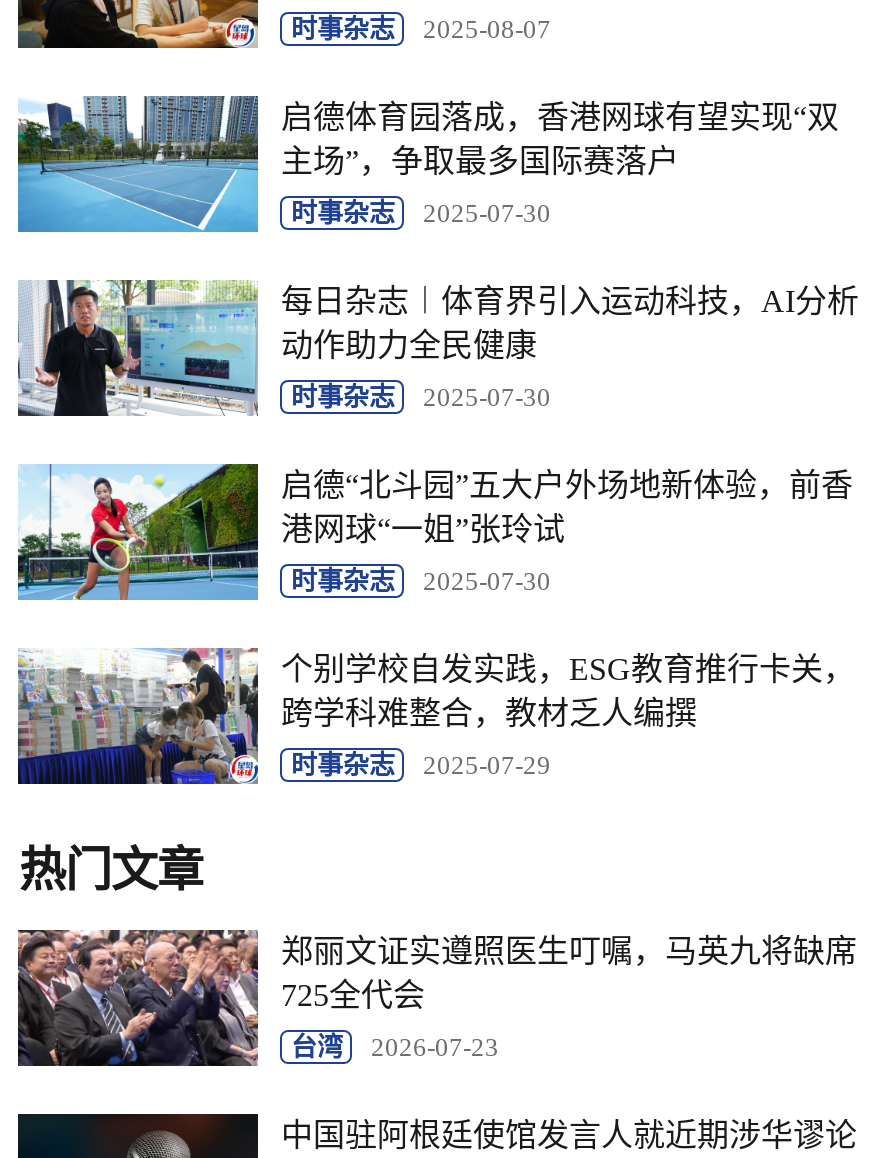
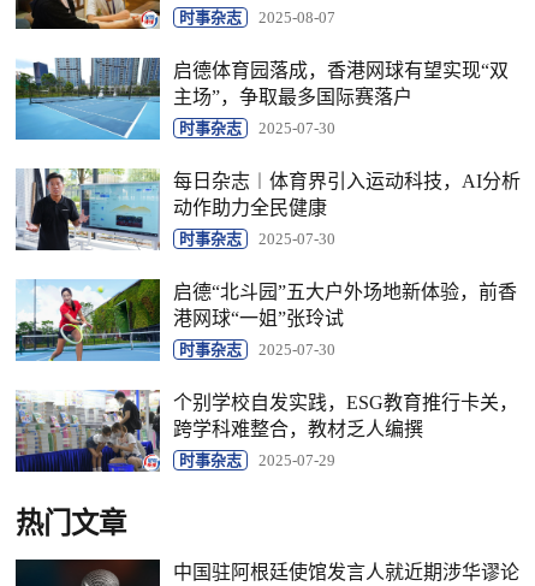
[16,928,857,1082] [image] | 郑丽文证实遵照医生叮嘱，马英九将缺席 | 725全代会 | 台湾 | 2026-07-23 -> none

